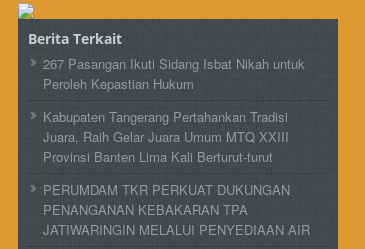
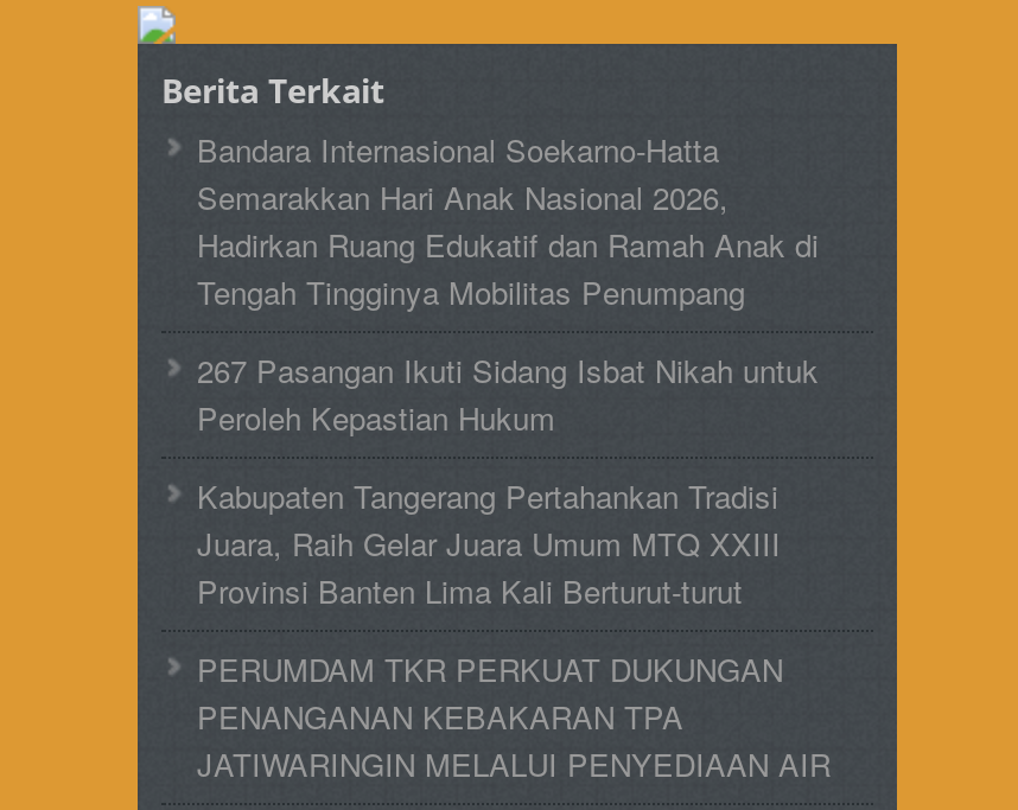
none -> [197,128,819,315] Bandara Internasional Soekarno-Hatta | Semarakkan Hari Anak Nasional 2026, | Hadirkan Ruang Edukatif dan Ramah Anak di | Tengah Tingginya Mobilitas Penumpang

